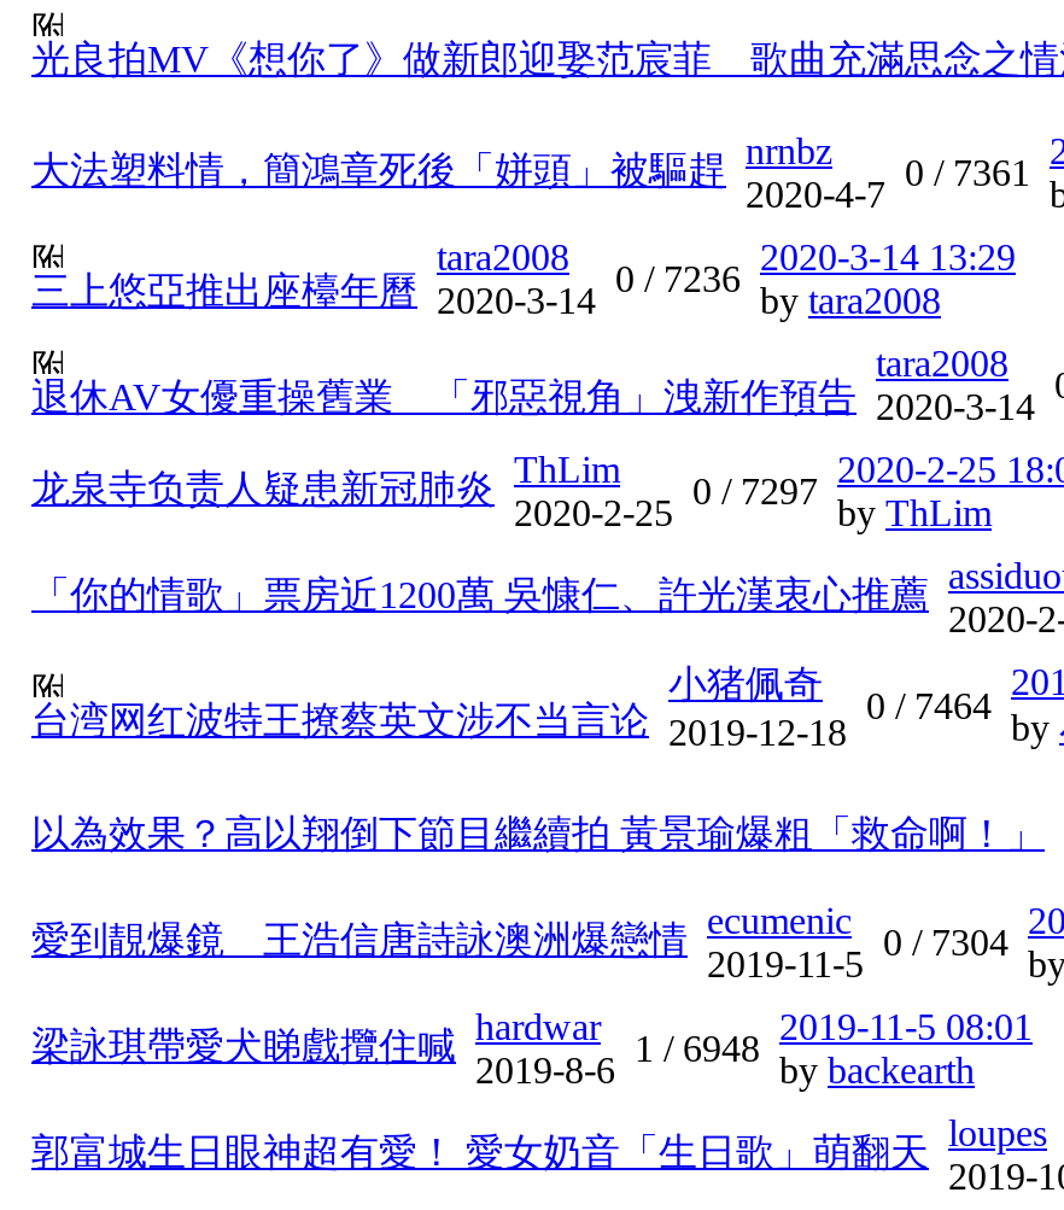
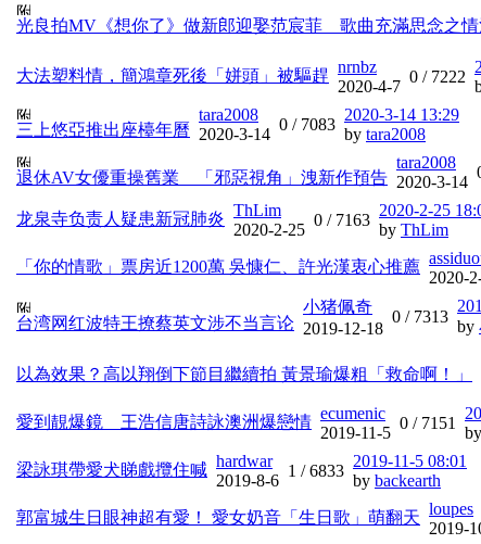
[905,152,1030,193] 0 / 7361 -> [409,67,466,86] 0 / 7222
[615,258,741,299] 0 / 7236 -> [279,115,336,134] 0 / 7083
[692,470,818,512] 0 / 7297 -> [314,211,370,229] 0 / 7163
[866,685,992,726] 0 / 7464 -> [392,307,448,326] 0 / 7313
[31,900,1009,963] 愛到靚爆鏡 王浩信唐詩詠澳洲爆戀情 ecumenic 0 / 7304 -> [16,404,456,432] 愛到靚爆鏡 王浩信唐詩詠澳洲爆戀情 ecumenic 0 / 7151
[635,1028,760,1069] 1 / 6948 -> [288,461,344,480] 1 / 6833

